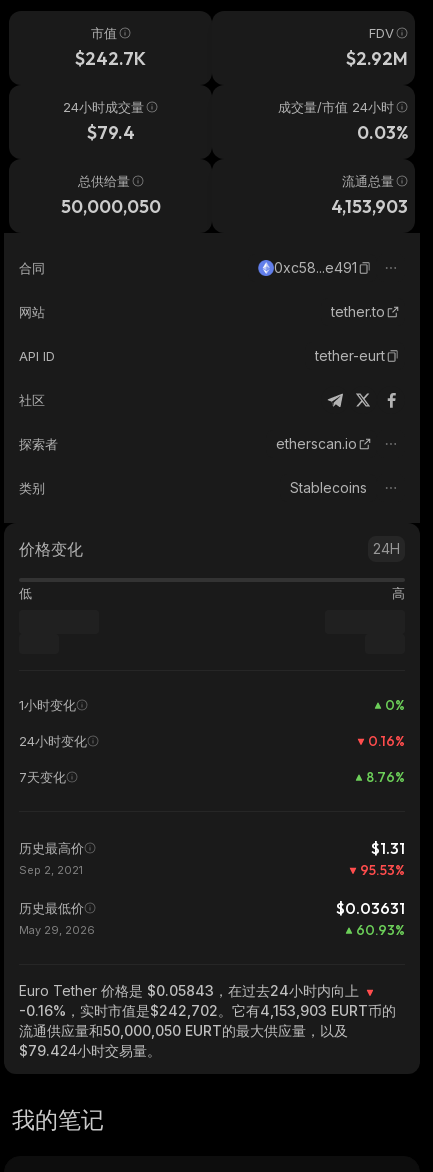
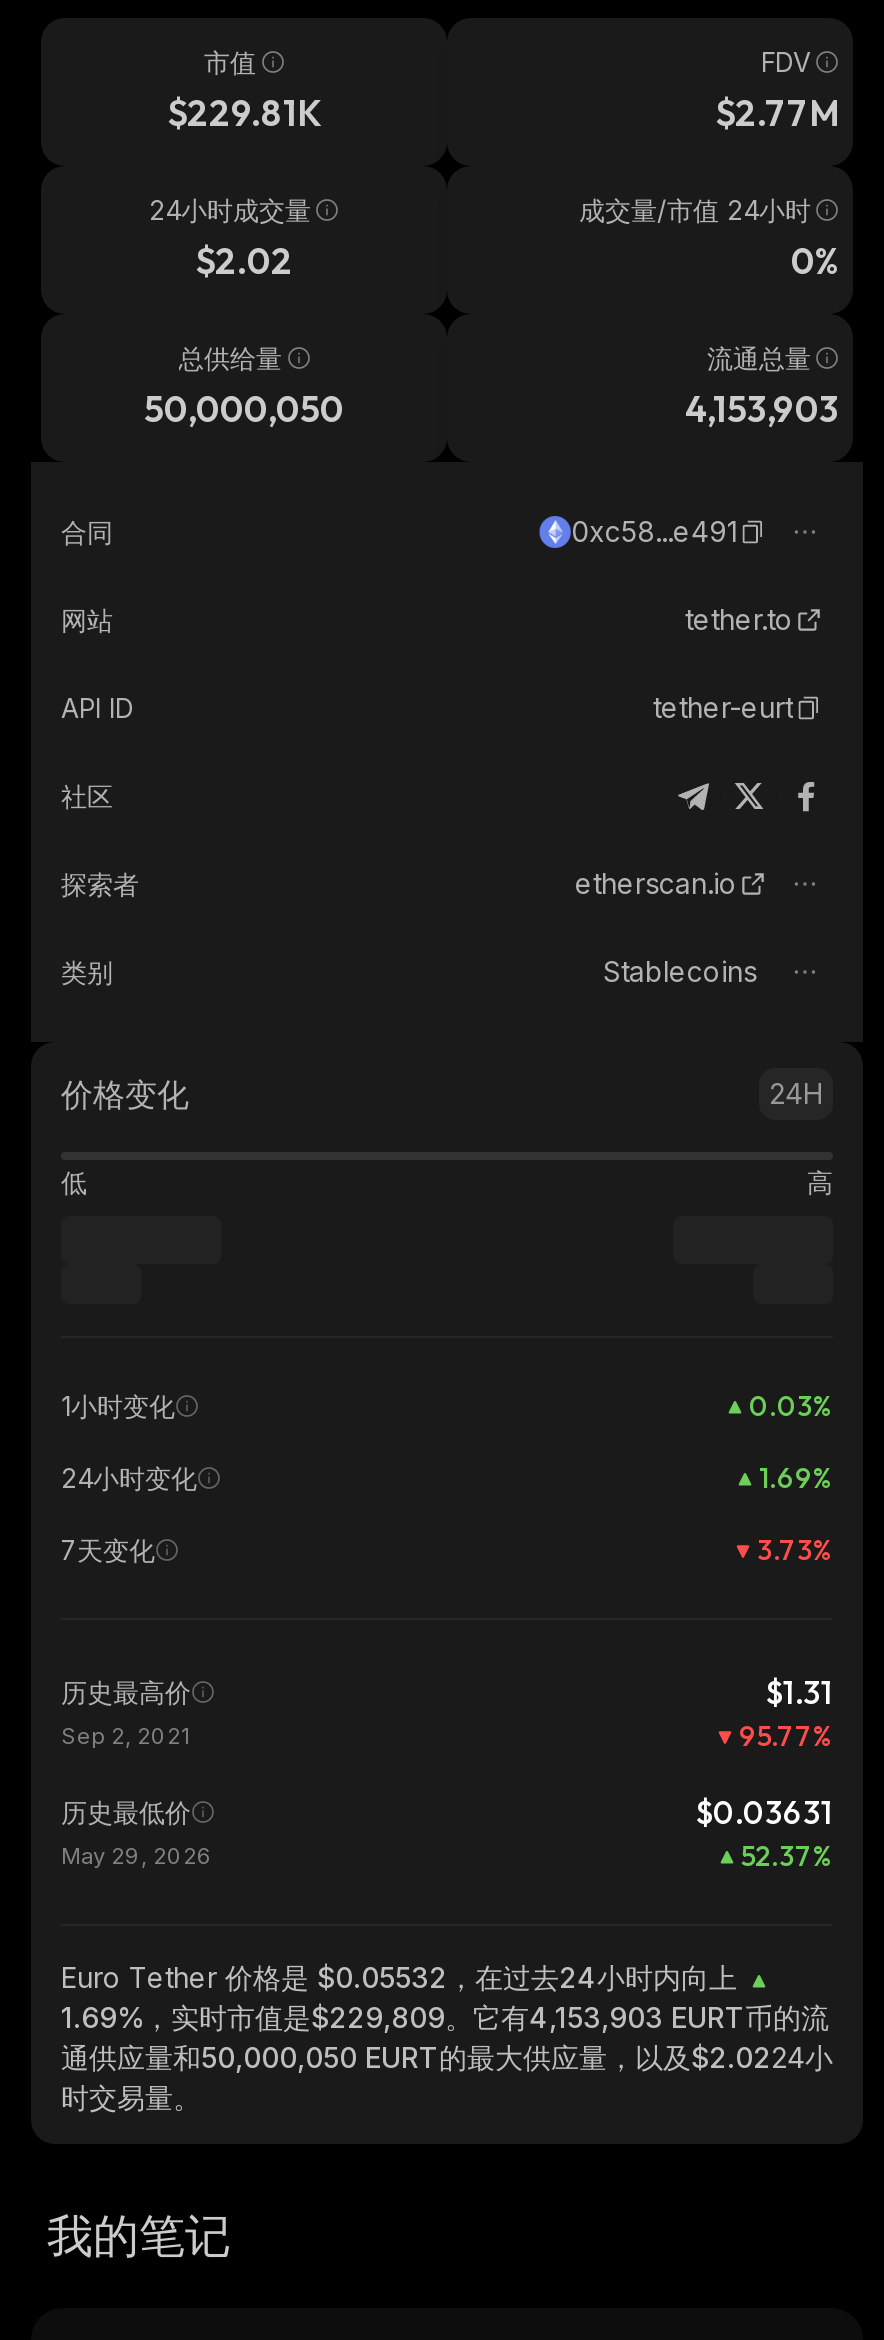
[75,47,146,70] $242.7K -> [167,90,321,136] $229.81K
[346,47,408,70] $2.92M -> [715,90,839,136] $2.77M
[86,121,134,144] $79.4 -> [195,238,293,284] $2.02
[357,121,408,144] 0.03% -> [791,238,839,284] 0%
[385,696,405,714] 0% -> [749,1388,833,1424] 0.03%
[368,732,405,750] 0.16% -> [759,1460,833,1496] 1.69%
[366,768,405,786] 8.76% -> [757,1532,833,1568] 3.73%
[360,861,405,879] 95.53% -> [739,1718,833,1754] 95.77%
[356,921,405,939] 60.93% -> [741,1838,833,1874] 52.37%
[19,982,396,1059] Euro Tether价格是 $0.05843，在过去24小时内向上 | -0.16%，实时市值是$242,702。它有4,153,903 EURT币的 | 流通供应量和50,000,050 EURT的最大供应量，以及 | $79.424小时交易量。 -> [61,1960,833,2114] Euro Tether价格是 $0.05532，在过去24小时内向上 | 1.69%，实时市值是$229,809。它有4,153,903 EURT币的流 | 通供应量和50,000,050 EURT的最大供应量，以及$2.0224小 | 时交易量。

